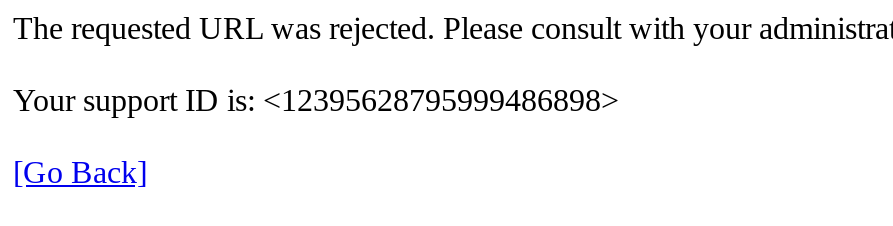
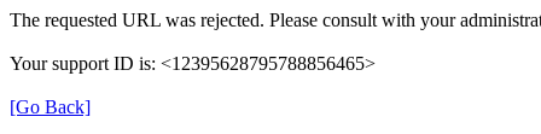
[13,83,619,117] Your support ID is: <12395628795999486898> -> [10,53,376,74] Your support ID is: <12395628795788856465>

